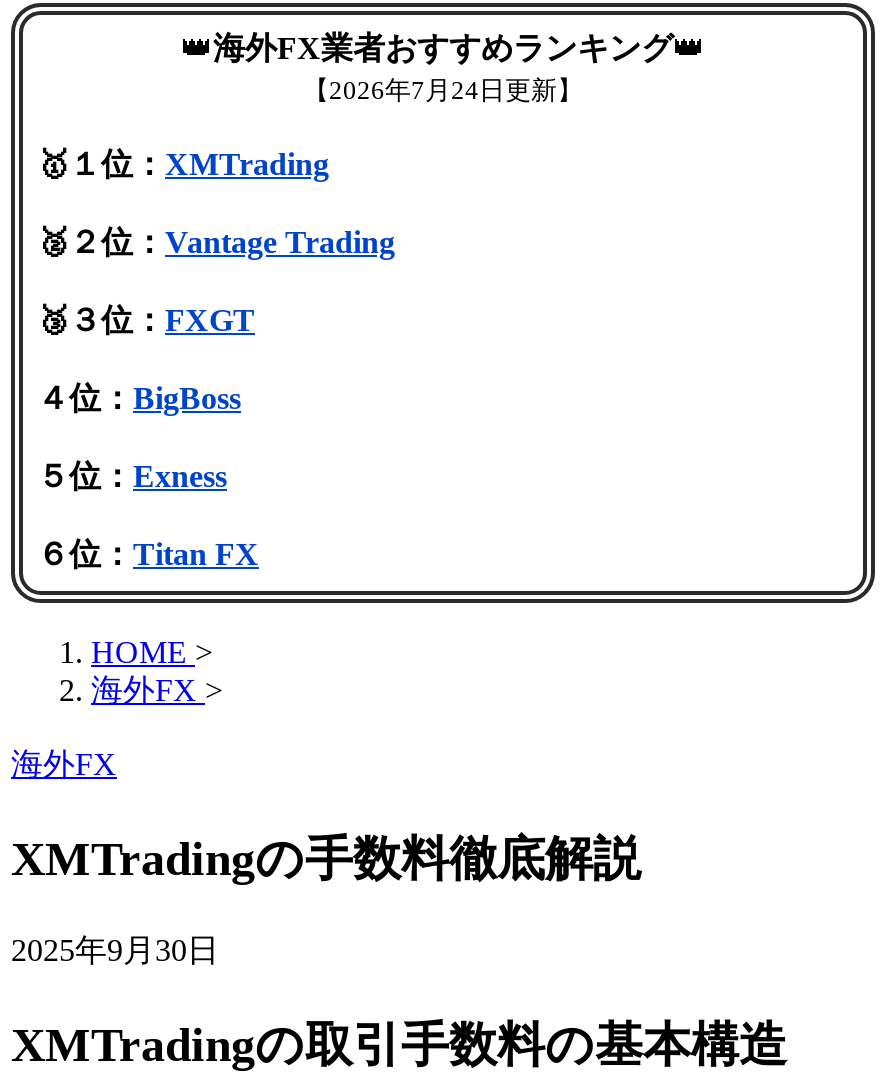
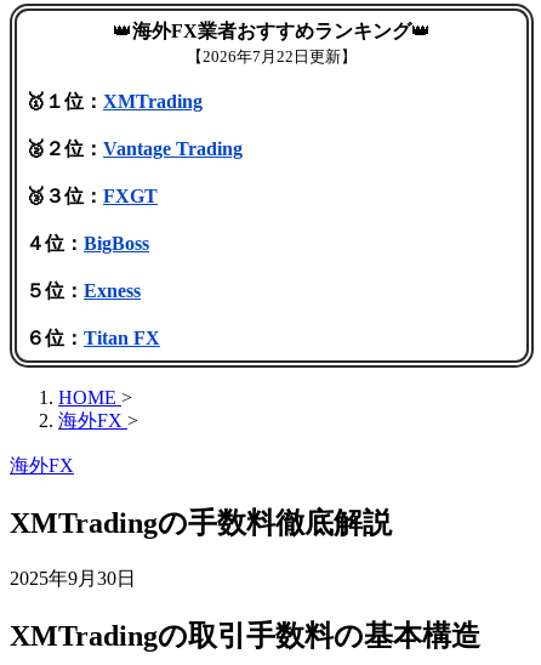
[303,75,583,105] 【2026年7月24日更新】 -> [187,47,357,66] 【2026年7月22日更新】

